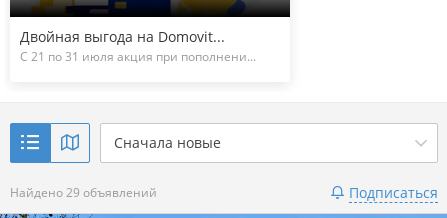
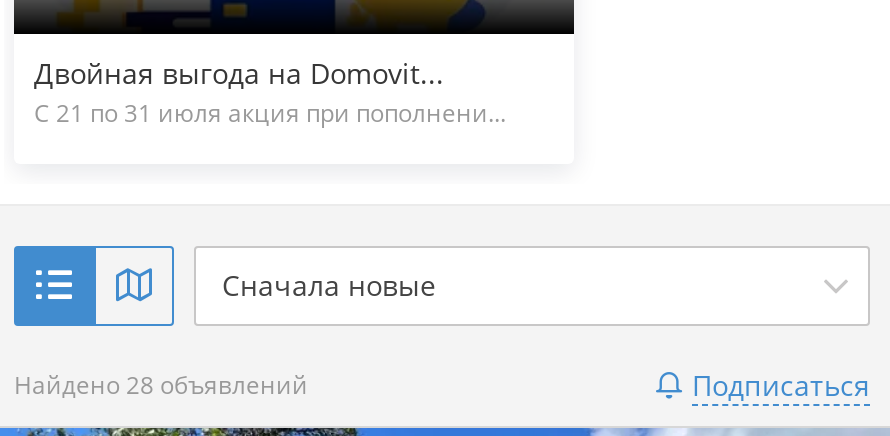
[10,184,157,201] Найдено 29 объявлений -> [14,368,308,402] Найдено 28 объявлений

